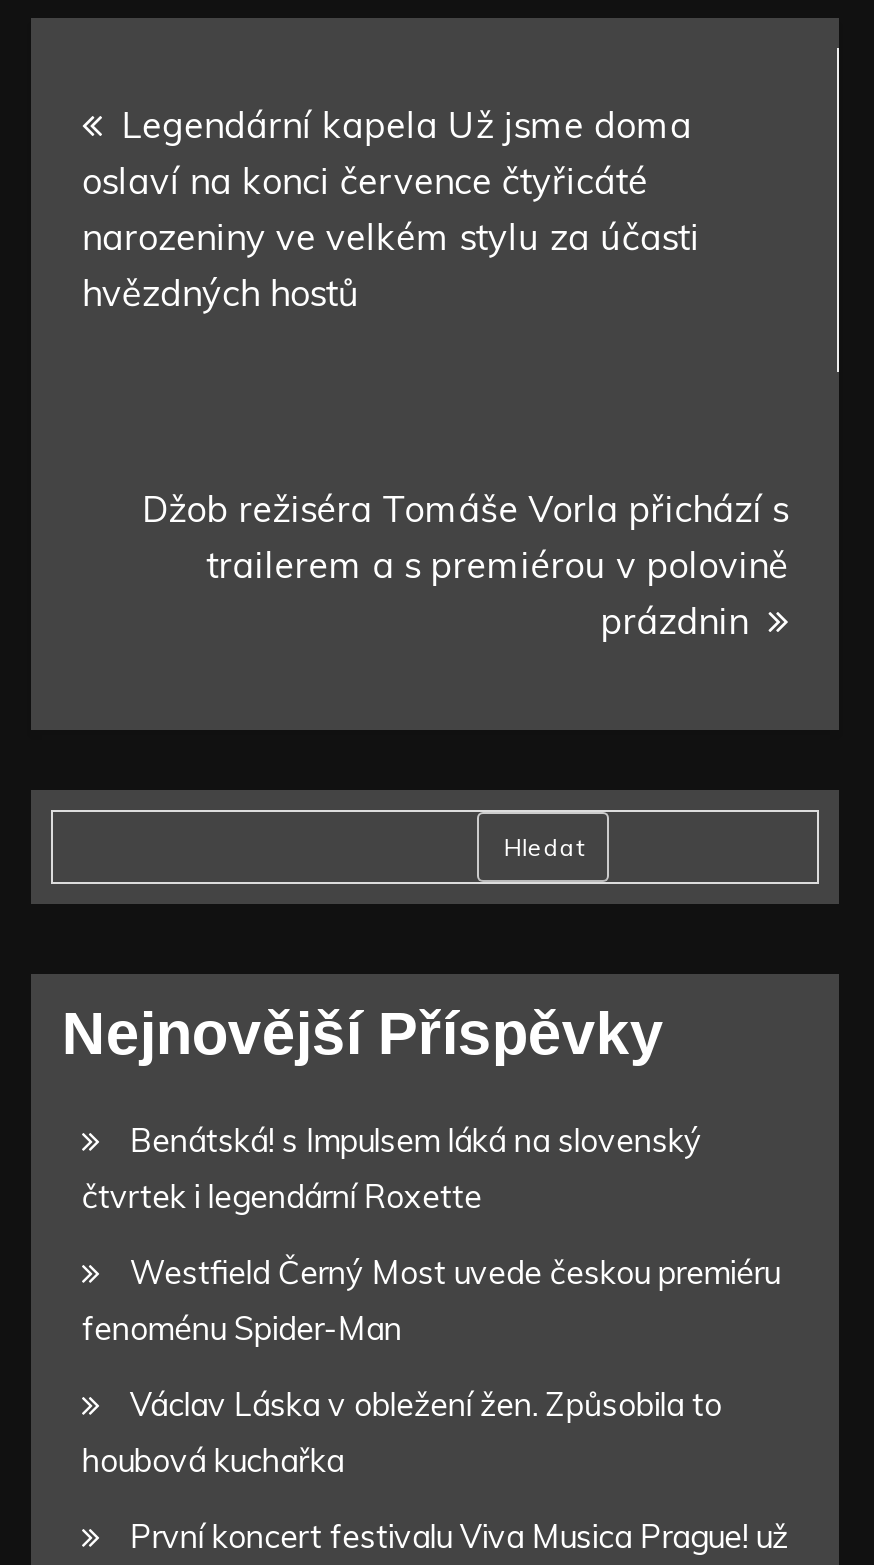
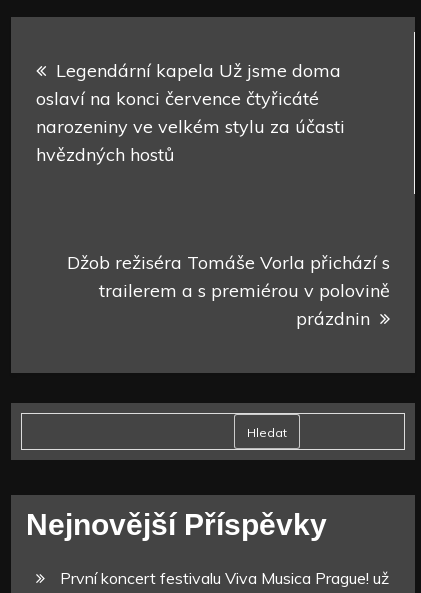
[82,1120,780,1480] Benátská! s Impulsem láká na slovenský | čtvrtek i legendární Roxette | Westfield Černý Most uvede českou premiéru | fenoménu Spider-Man | Václav Láska v obležení žen. Způsobila to | houbová kuchařka -> none

